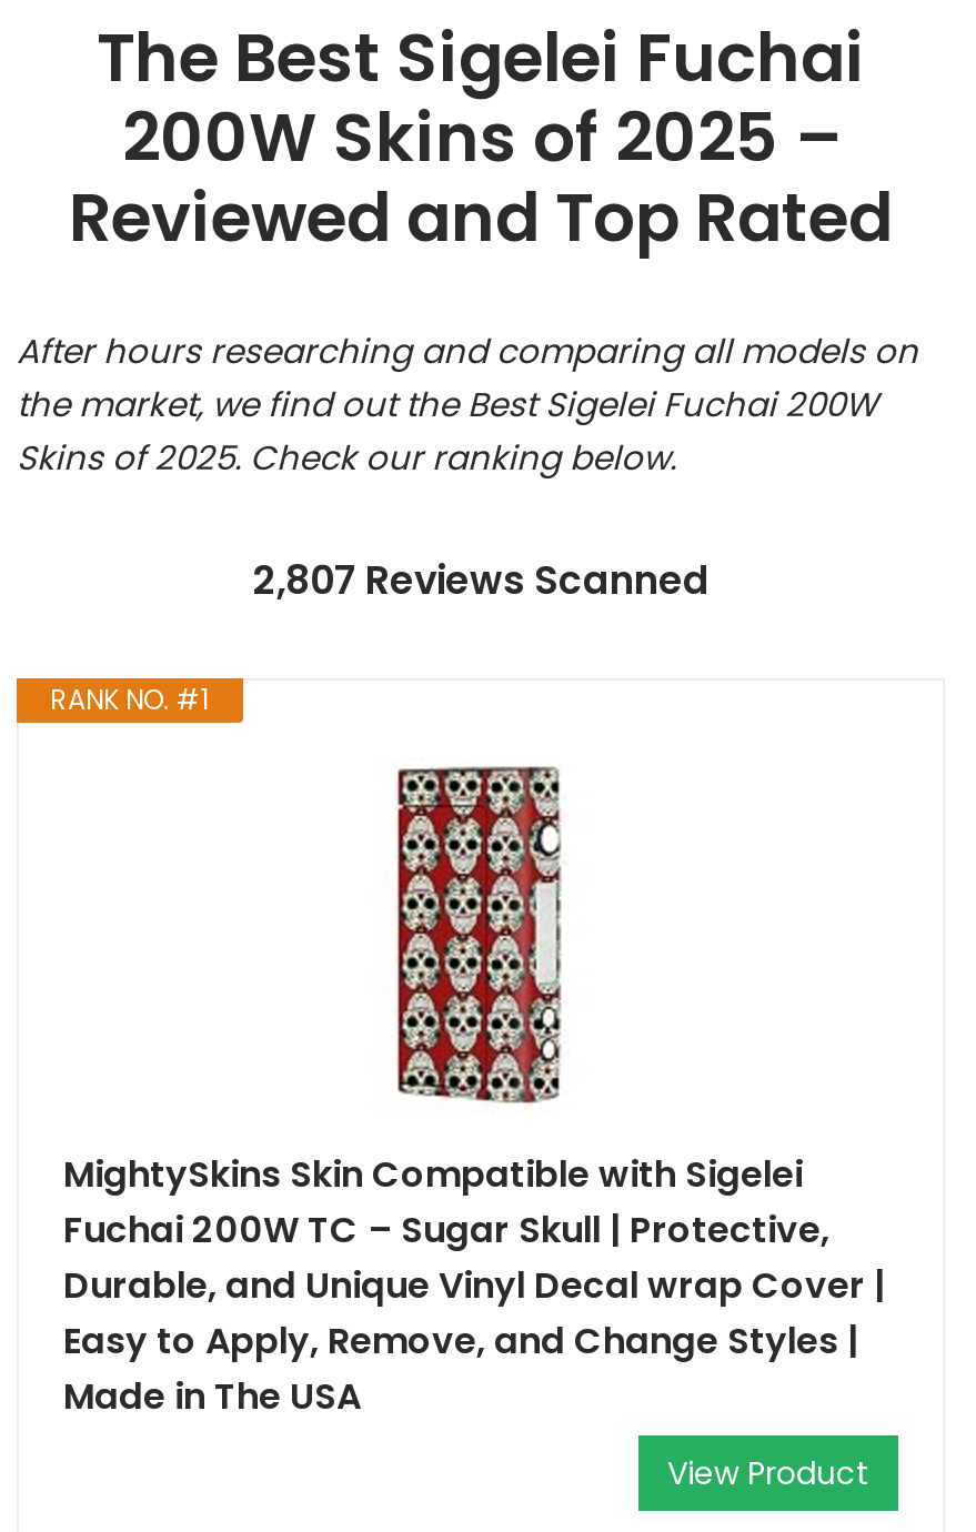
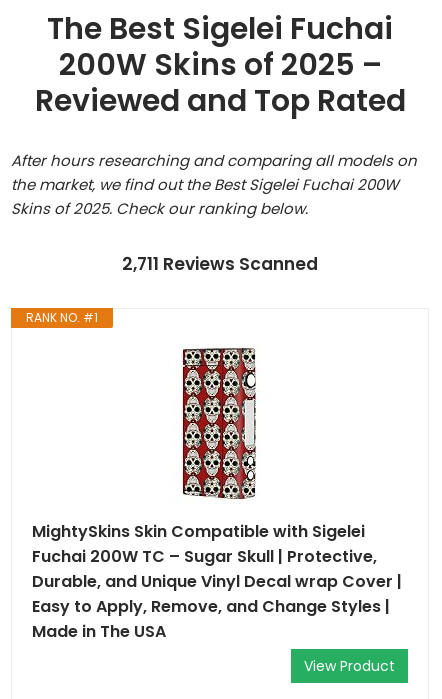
[252,554,710,607] 2,807 Reviews Scanned -> [122,252,318,276] 2,711 Reviews Scanned

